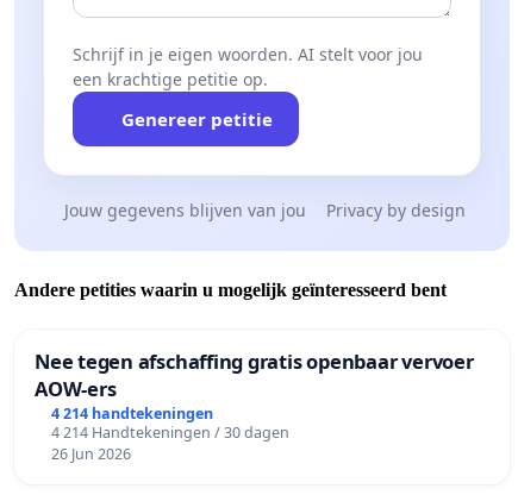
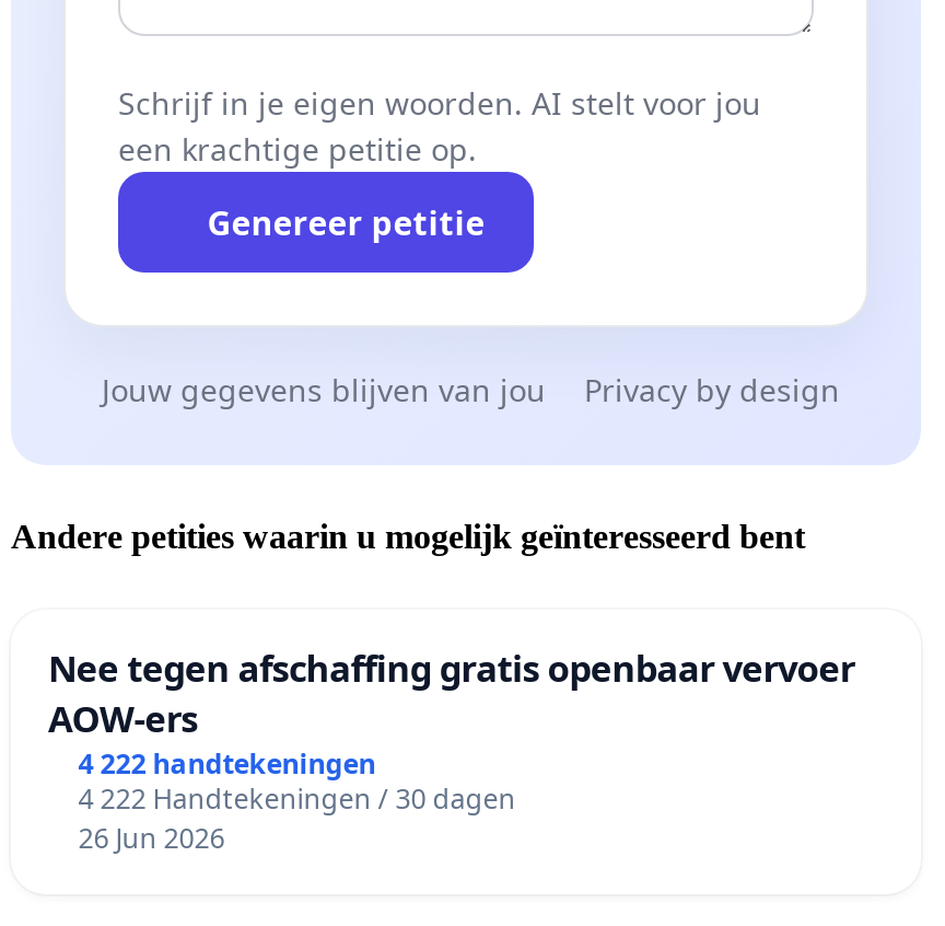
[51,404,213,424] 4 214 handtekeningen -> [78,746,376,783] 4 222 handtekeningen
[51,423,289,443] 4 214 Handtekeningen / 30 dagen -> [78,781,516,818] 4 222 Handtekeningen / 30 dagen

